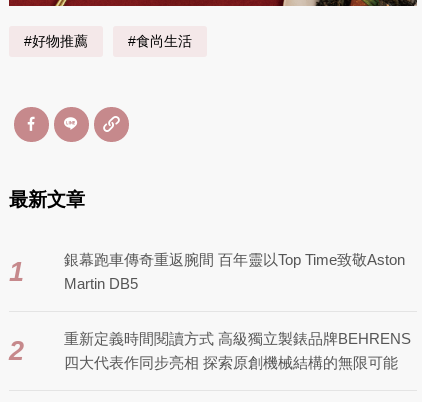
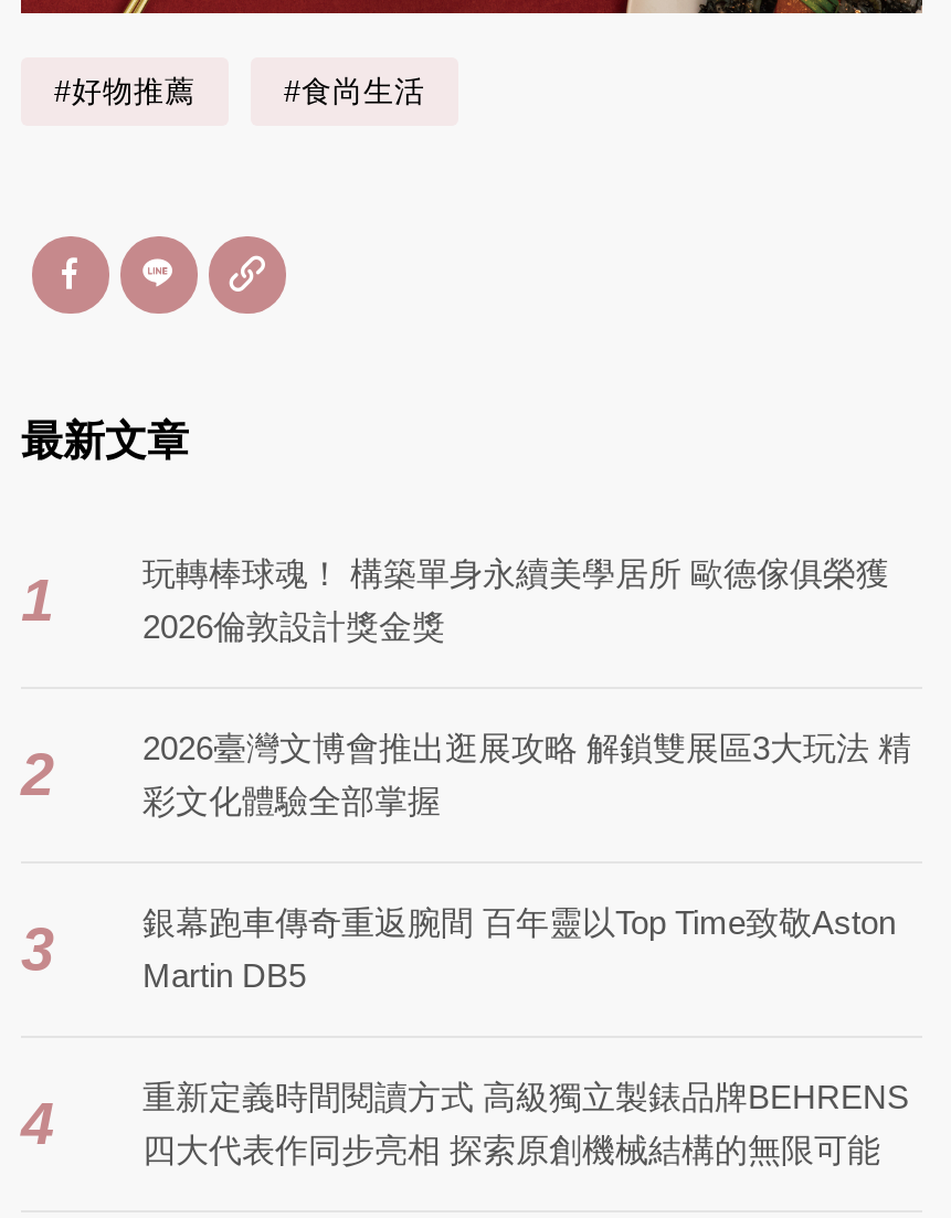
none -> [21,555,911,982] 玩轉棒球魂！ 構築單身永續美學居所 歐德傢俱榮獲 | 2026倫敦設計獎金獎 | 2 | 2026臺灣文博會推出逛展攻略 解鎖雙展區3大玩法 精 | 彩文化體驗全部掌握 | 3
[9,336,24,366] 2 -> [21,1090,54,1156] 4

